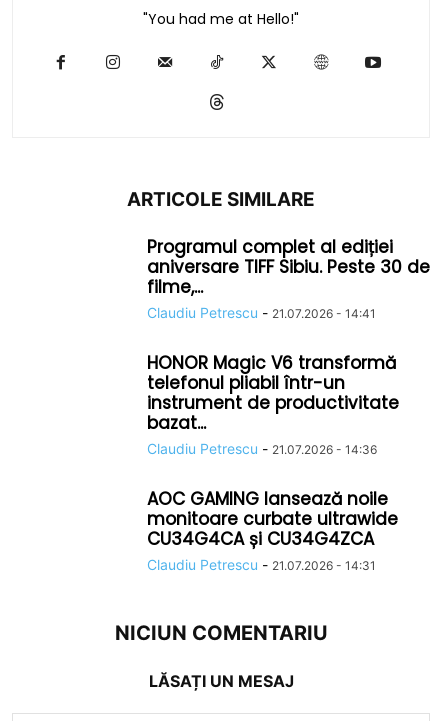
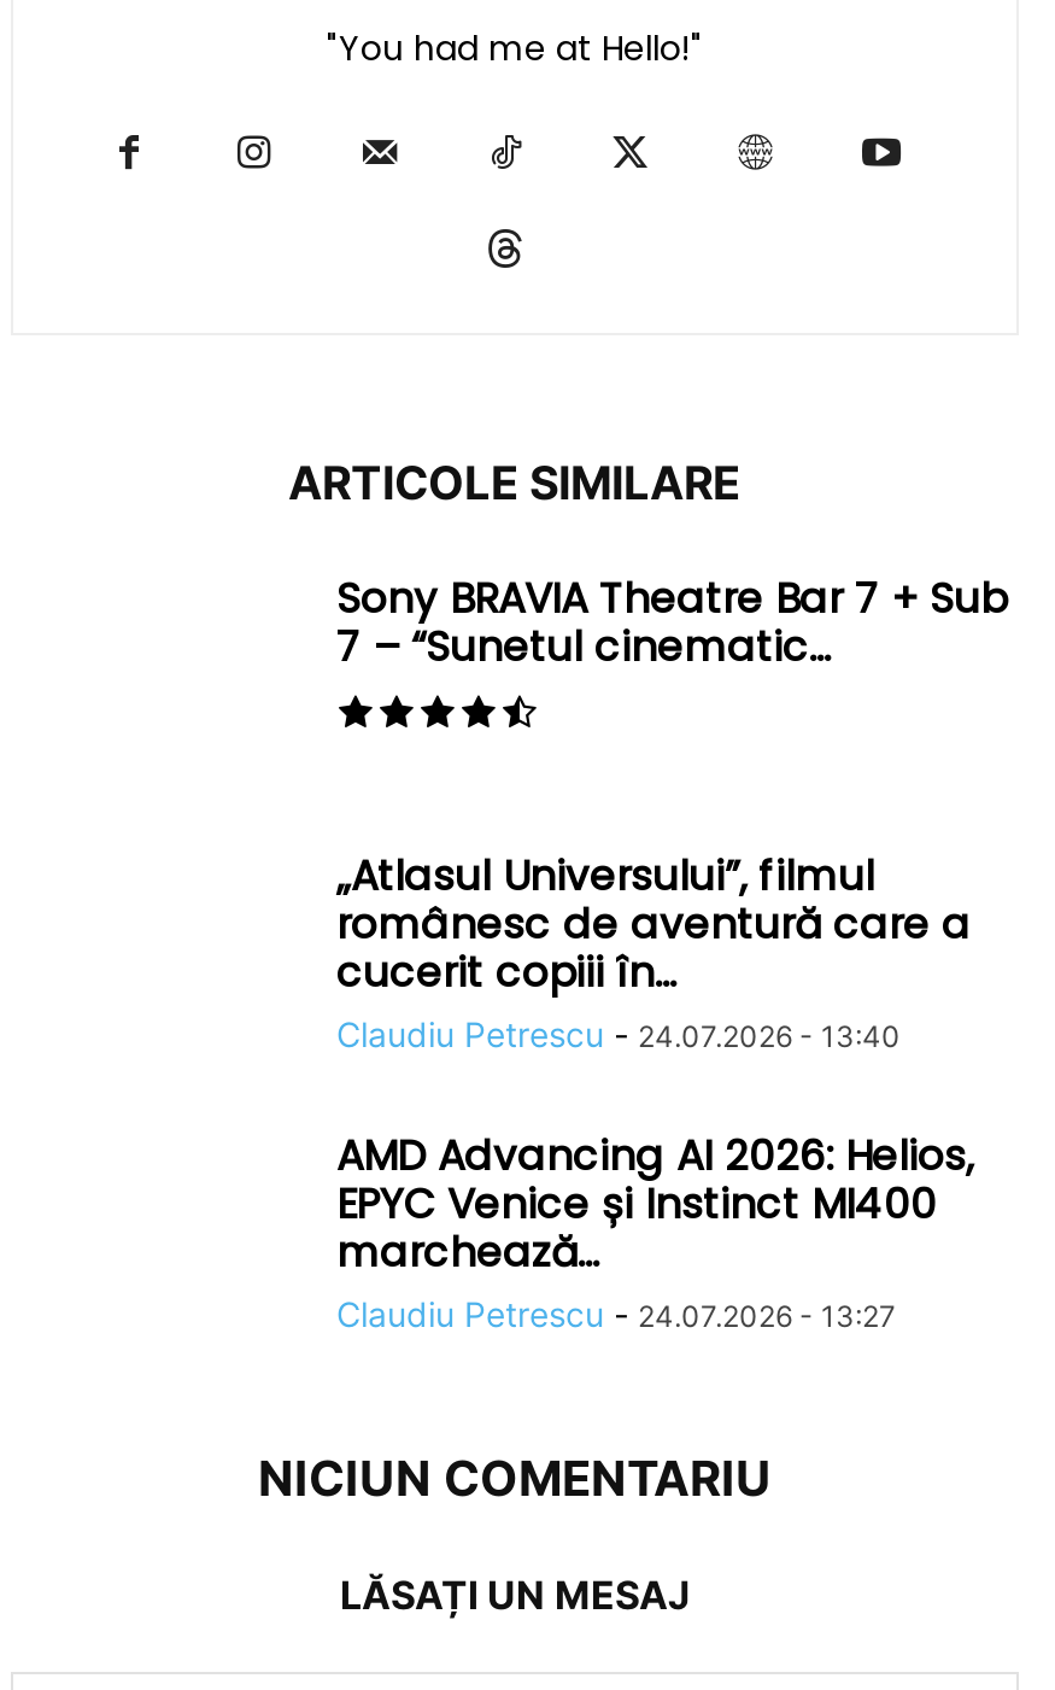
[147,235,430,321] Programul complet al ediției | aniversare TIFF Sibiu. Peste 30 de | filme,... | Claudiu Petrescu - 21.07.2026 - 14:41 -> [336,569,1007,675] Sony BRAVIA Theatre Bar 7 + Sub | 7 – “Sunetul cinematic...
[147,351,399,457] HONOR Magic V6 transformă | telefonul pliabil într-un | instrument de productivitate | bazat... | Claudiu Petrescu - 21.07.2026 - 14:36 -> [336,846,971,1054] „Atlasul Universului”, filmul | românesc de aventură care a | cucerit copiii în... | Claudiu Petrescu - 24.07.2026 - 13:40
[147,487,398,573] AOC GAMING lansează noile | monitoare curbate ultrawide | CU34G4CA și CU34G4ZCA | Claudiu Petrescu - 21.07.2026 - 14:31 -> [336,1126,973,1333] AMD Advancing AI 2026: Helios, | EPYC Venice și Instinct MI400 | marchează... | Claudiu Petrescu - 24.07.2026 - 13:27

